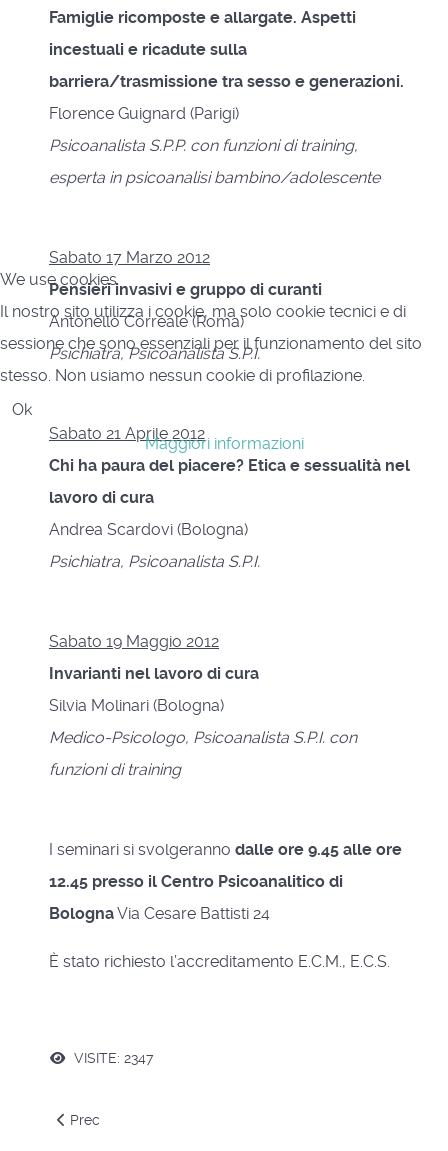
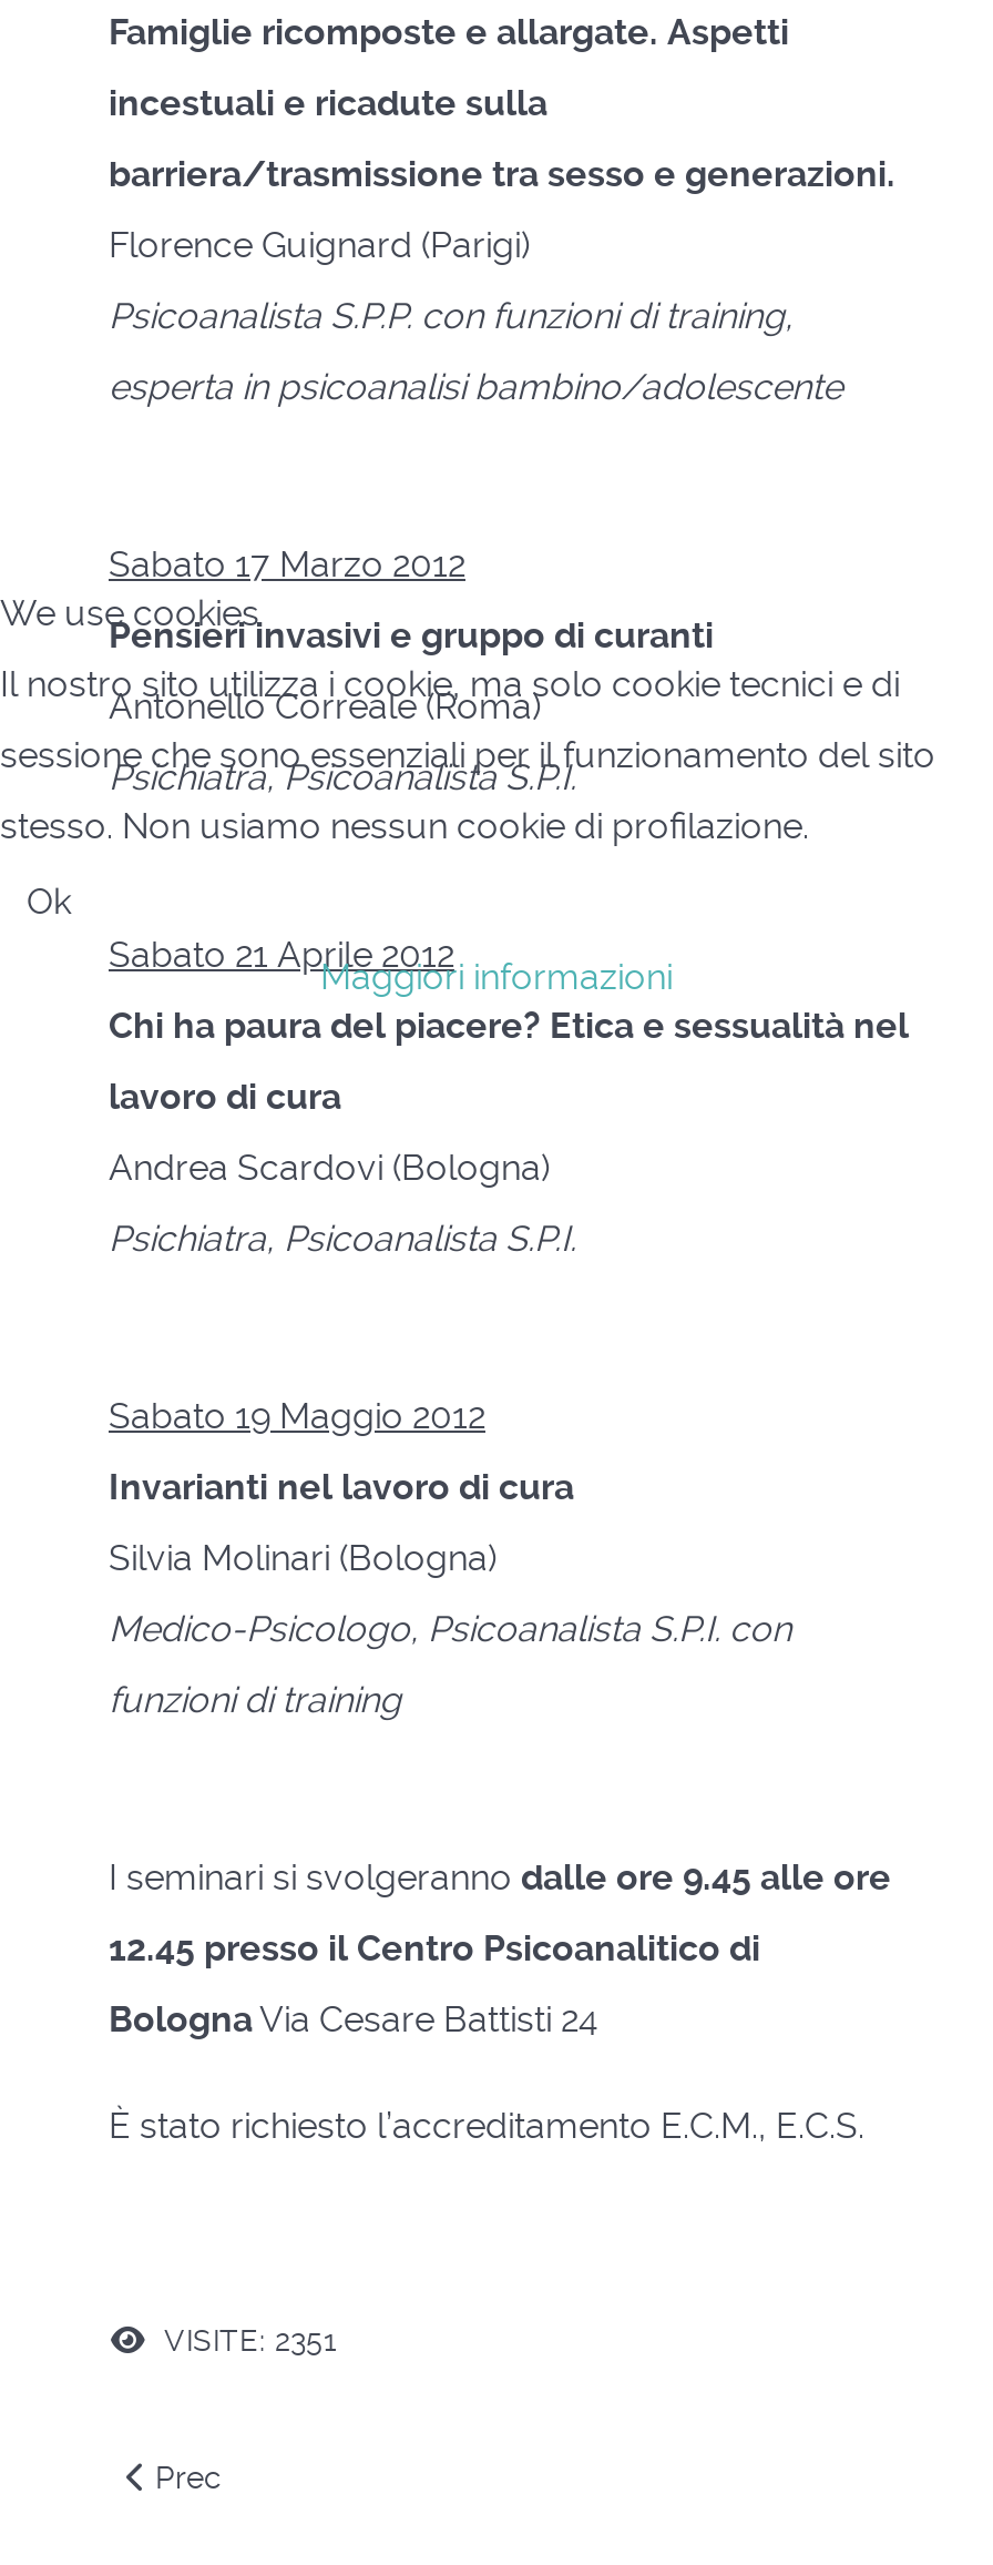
[70,1050,153,1066] VISITE: 2347 -> [155,2322,337,2357] VISITE: 2351

